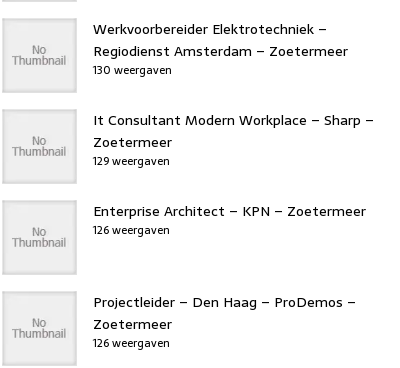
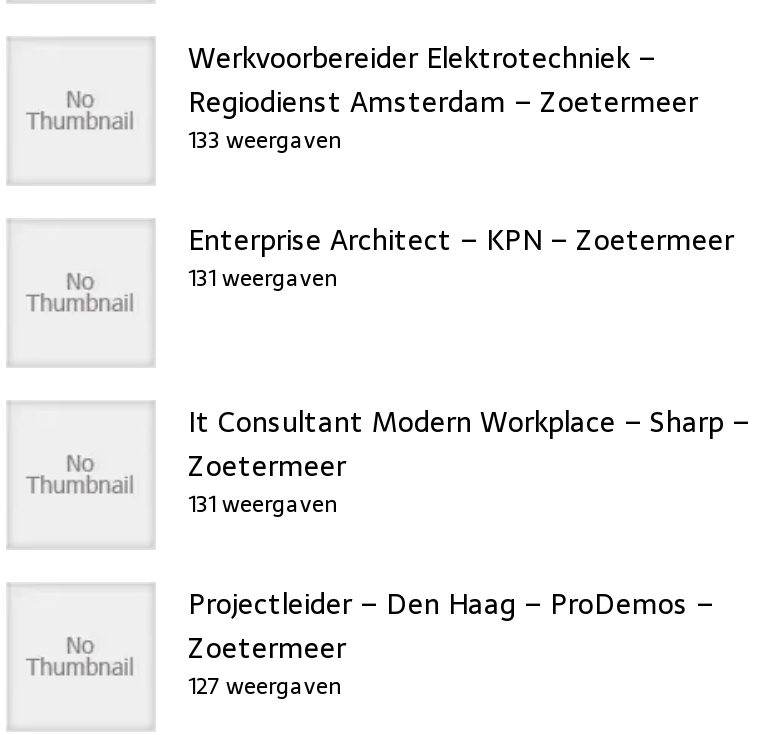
[93,61,172,79] 130 weergaven -> [188,122,342,296] 133 weergaven | 131 weergaven
moved [93,109,374,153] -> [188,400,750,488]: It Consultant Modern Workplace – Sharp – | Zoetermeer
[93,152,170,239] 129 weergaven | 126 weergaven -> [188,486,338,522] 131 weergaven
moved [93,200,366,222] -> [188,218,734,262]: Enterprise Architect – KPN – Zoetermeer
[93,334,170,352] 126 weergaven -> [188,668,342,704] 127 weergaven

